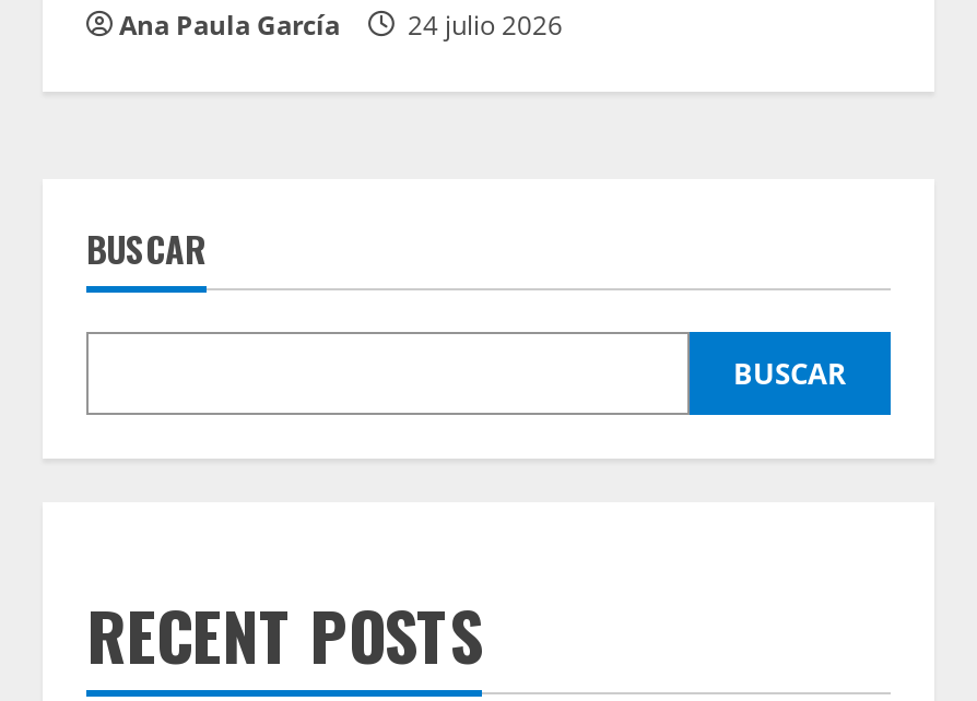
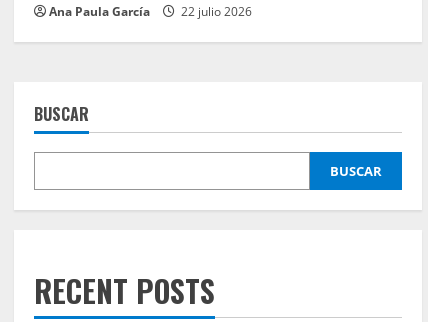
[119,8,563,45] Ana Paula García 24 julio 2026 -> [49,3,252,20] Ana Paula García 22 julio 2026

